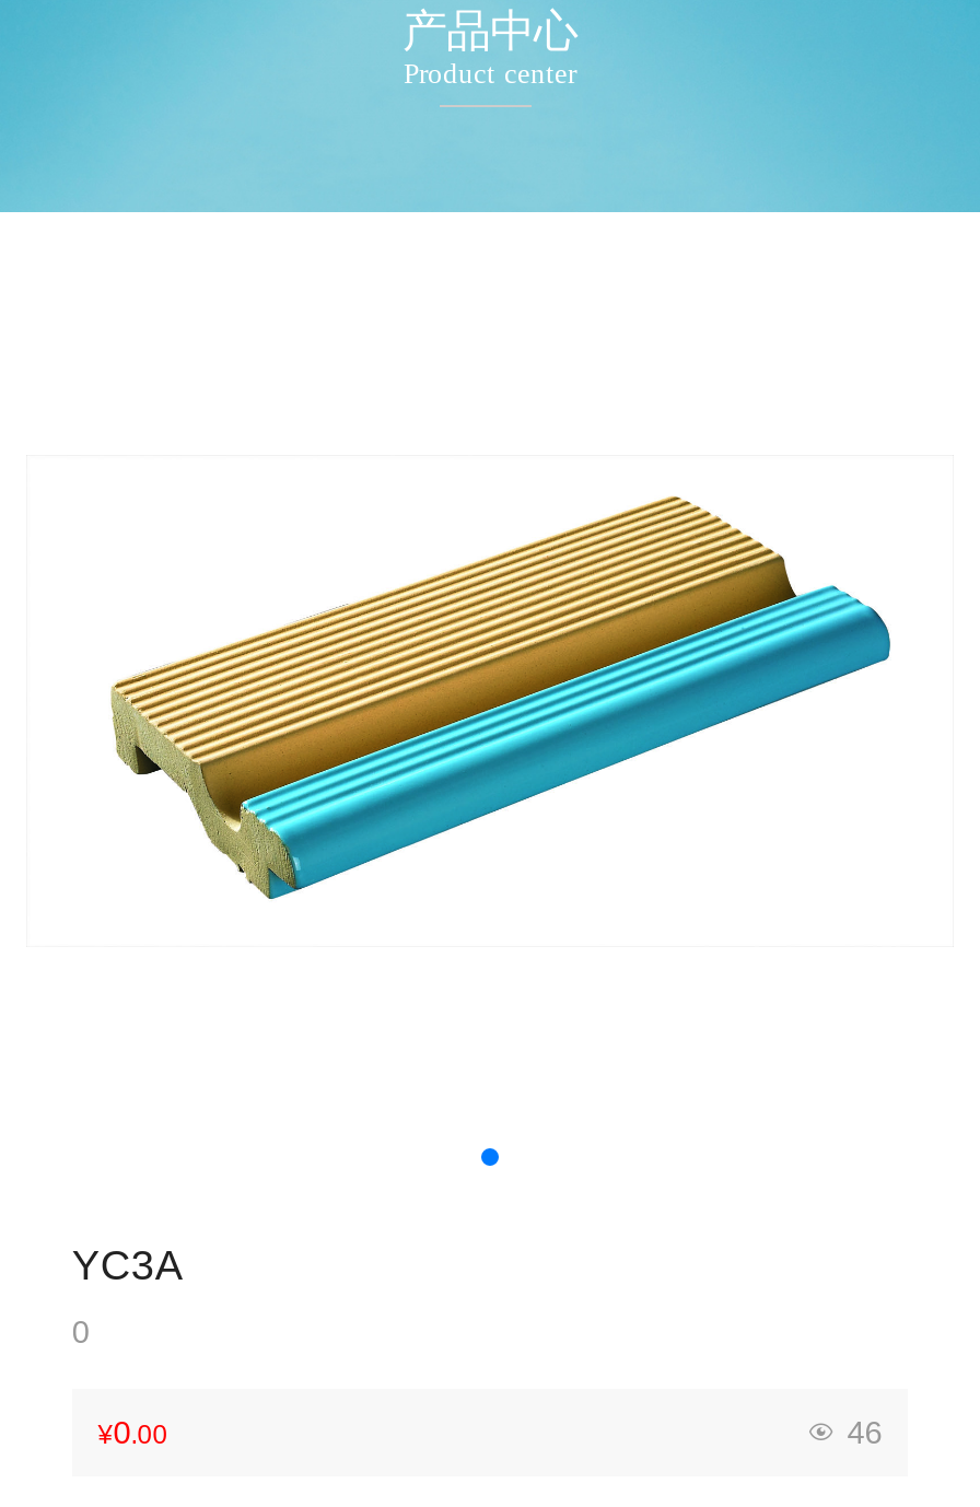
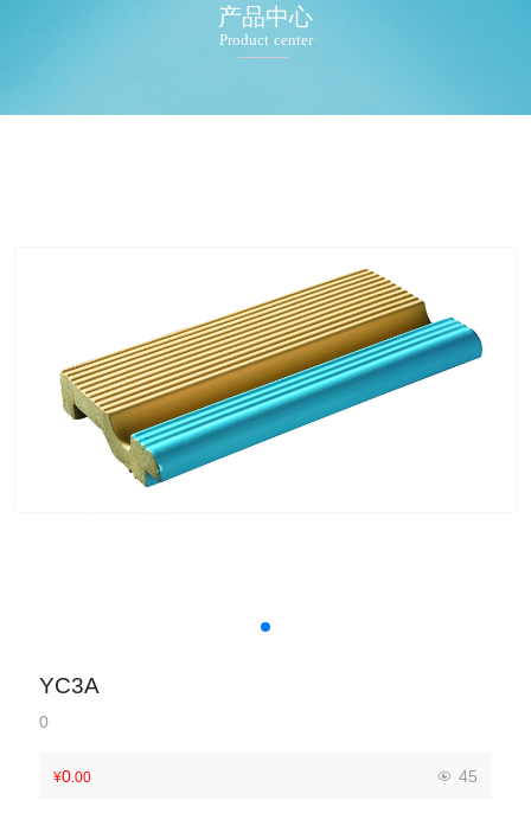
[847,1416,882,1451] 46 -> [459,767,478,786] 45

